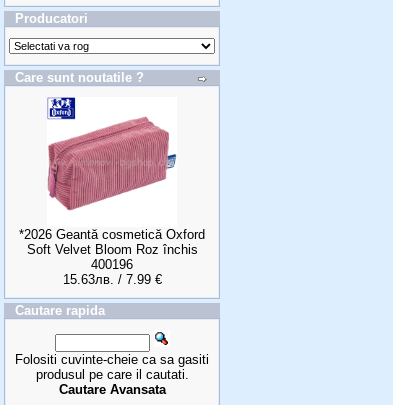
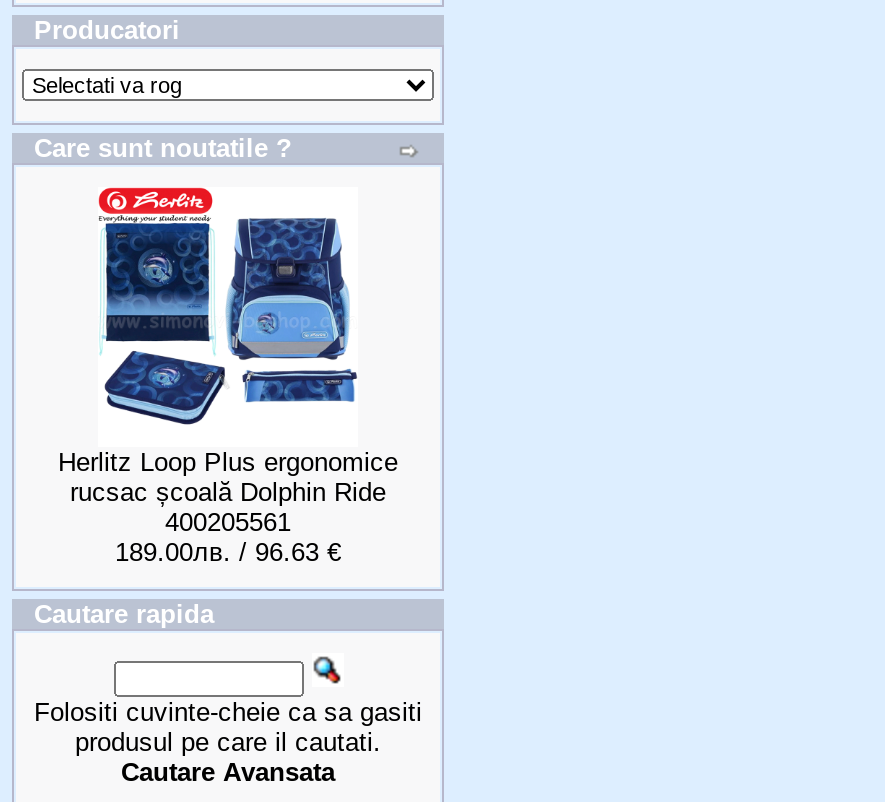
[19,96,205,287] [image] | *2026 Geantă cosmetică Oxford | Soft Velvet Bloom Roz închis | 400196 | 15.63лв. / 7.99 € -> [58,185,398,567] [image] | Herlitz Loop Plus ergonomice | rucsac școală Dolphin Ride | 400205561 | 189.00лв. / 96.63 €

